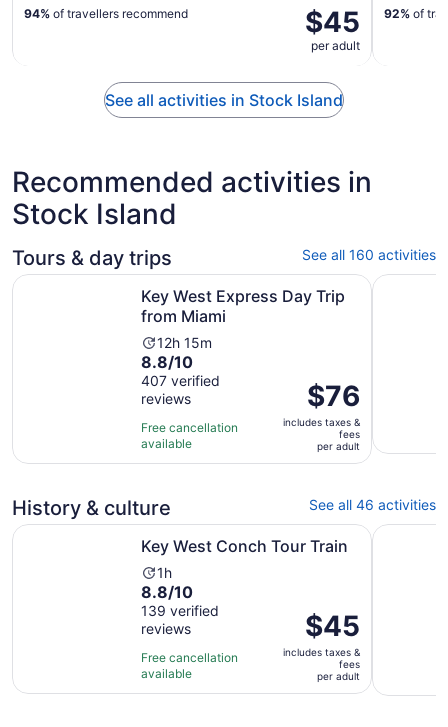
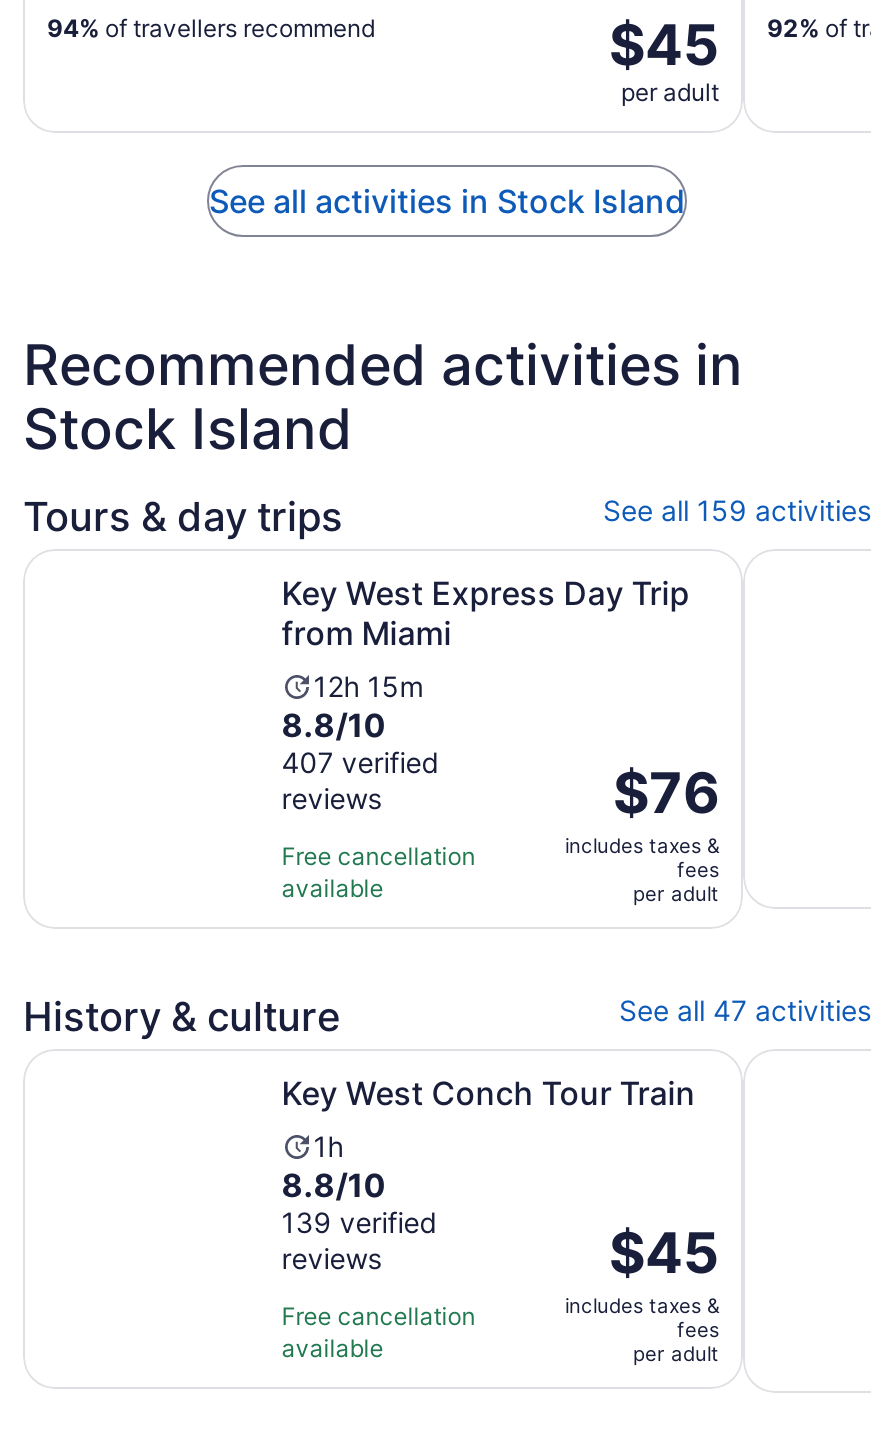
[302,246,436,263] See all 160 activities -> [603,492,871,526] See all 159 activities
[309,496,436,513] See all 46 activities -> [619,992,871,1026] See all 47 activities

